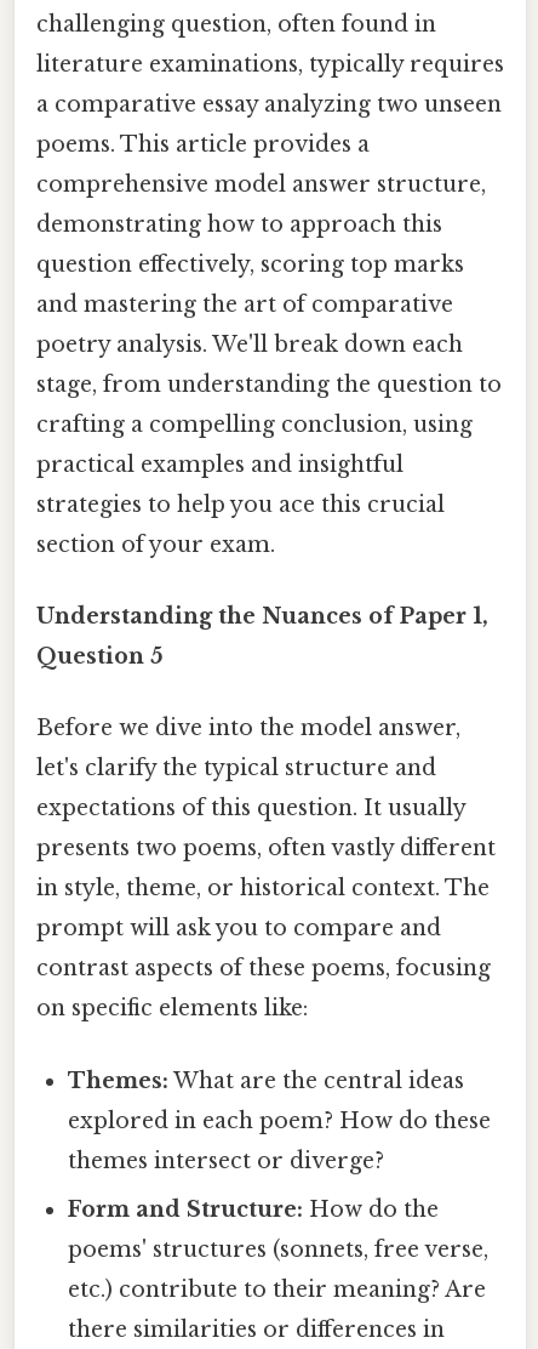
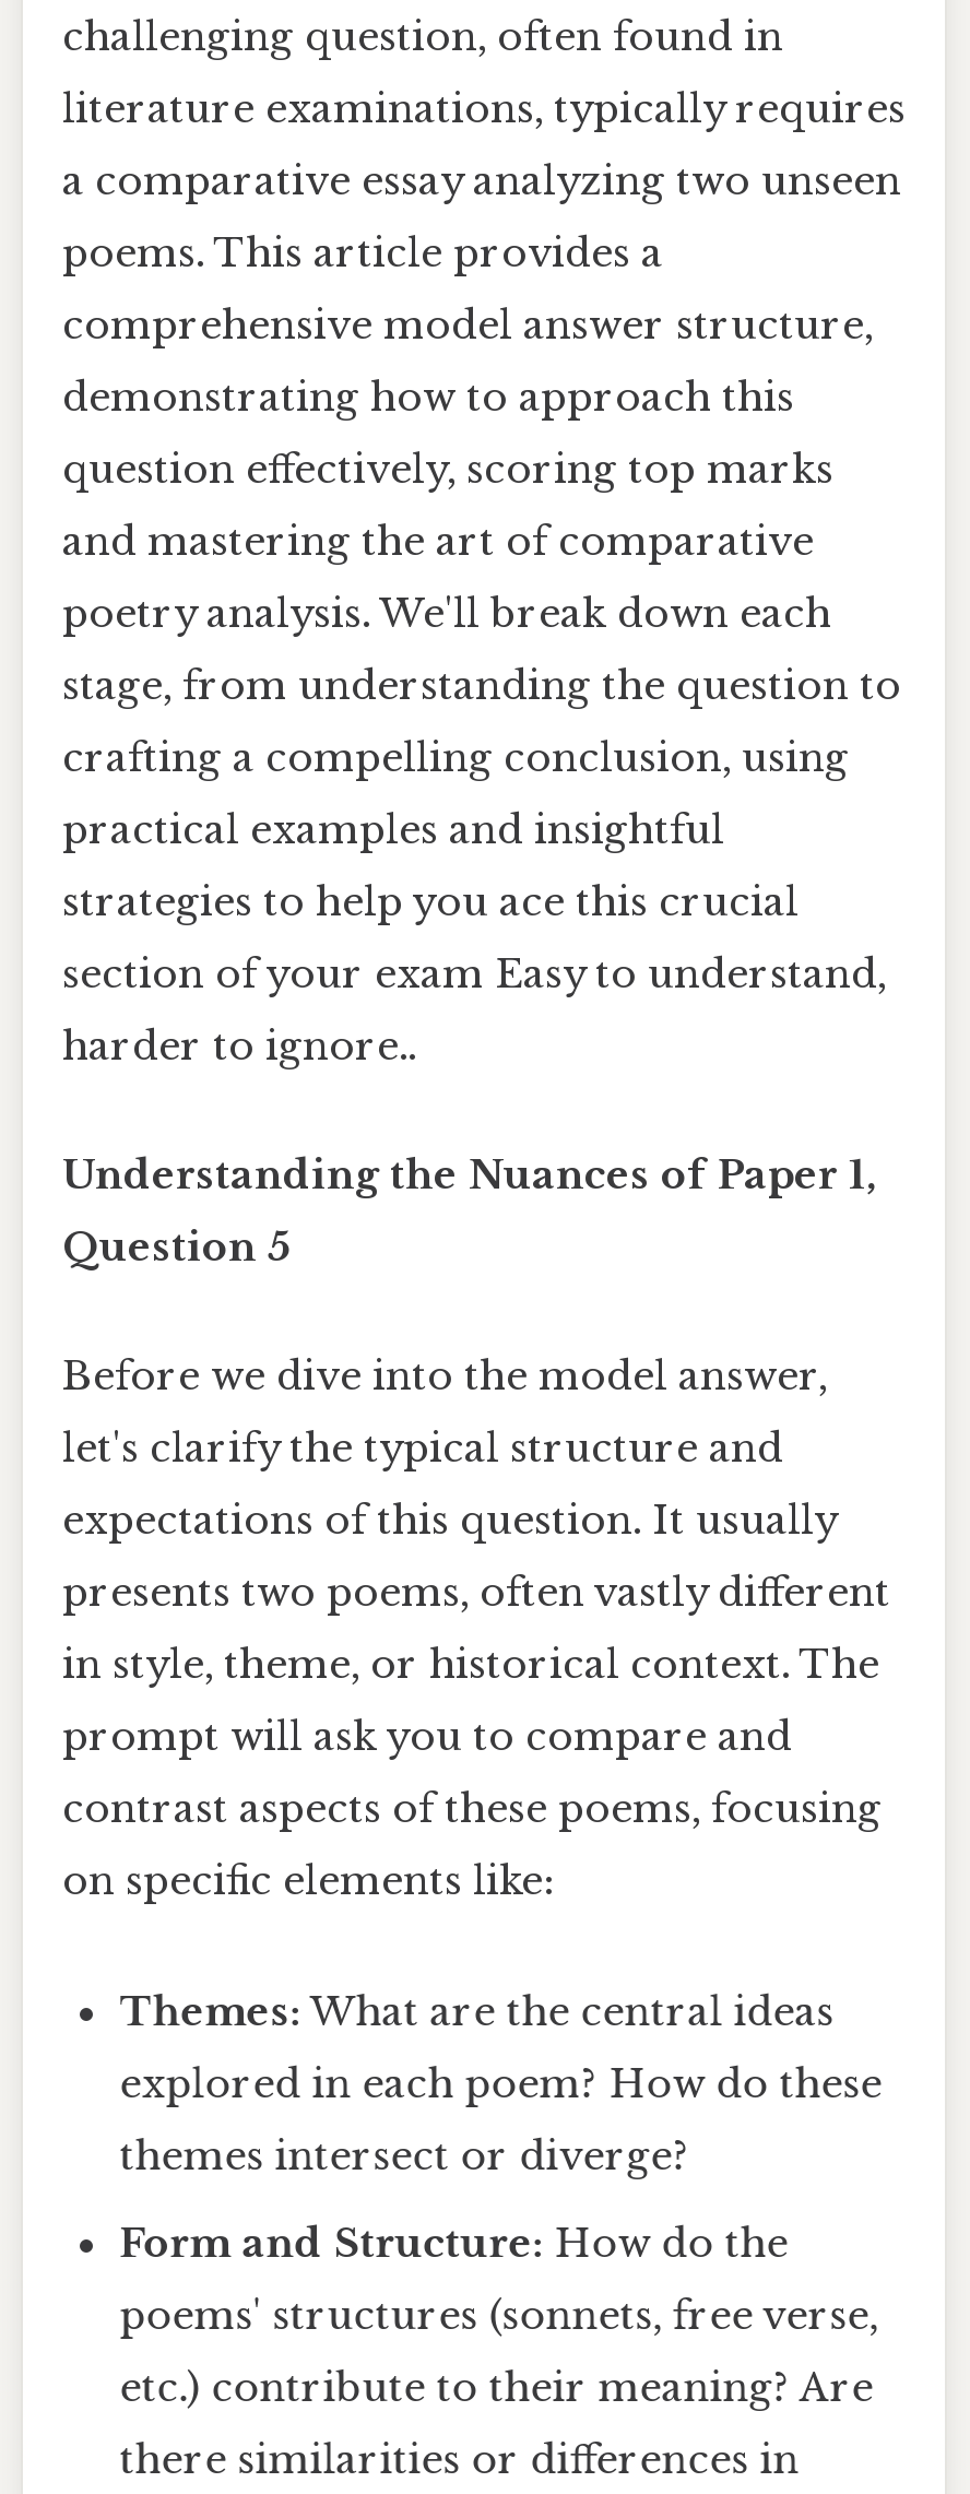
[36,531,275,558] section of your exam. -> [62,950,886,1070] section of your exam Easy to understand, | harder to ignore..

